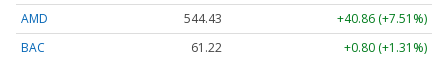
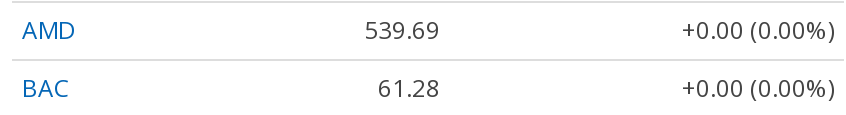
[184,9,222,26] 544.43 -> [364,12,440,46] 539.69
[337,9,427,26] +40.86 (+7.51%) -> [682,12,834,46] +0.00 (0.00%)
[191,38,222,55] 61.22 -> [378,70,440,104] 61.28
[344,38,427,55] +0.80 (+1.31%) -> [682,70,834,104] +0.00 (0.00%)

